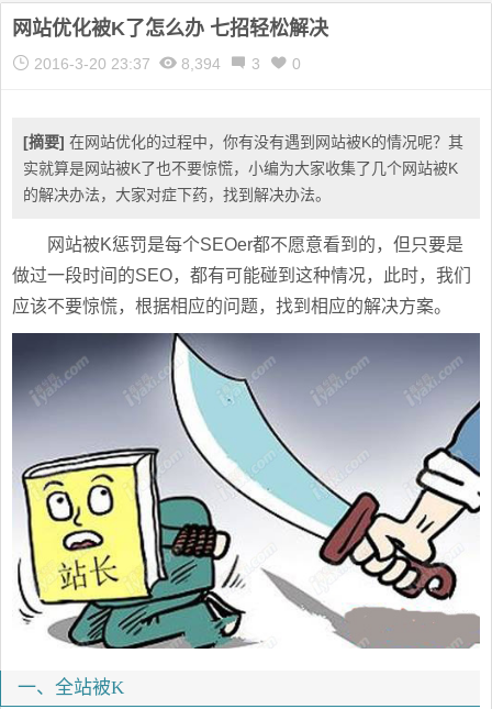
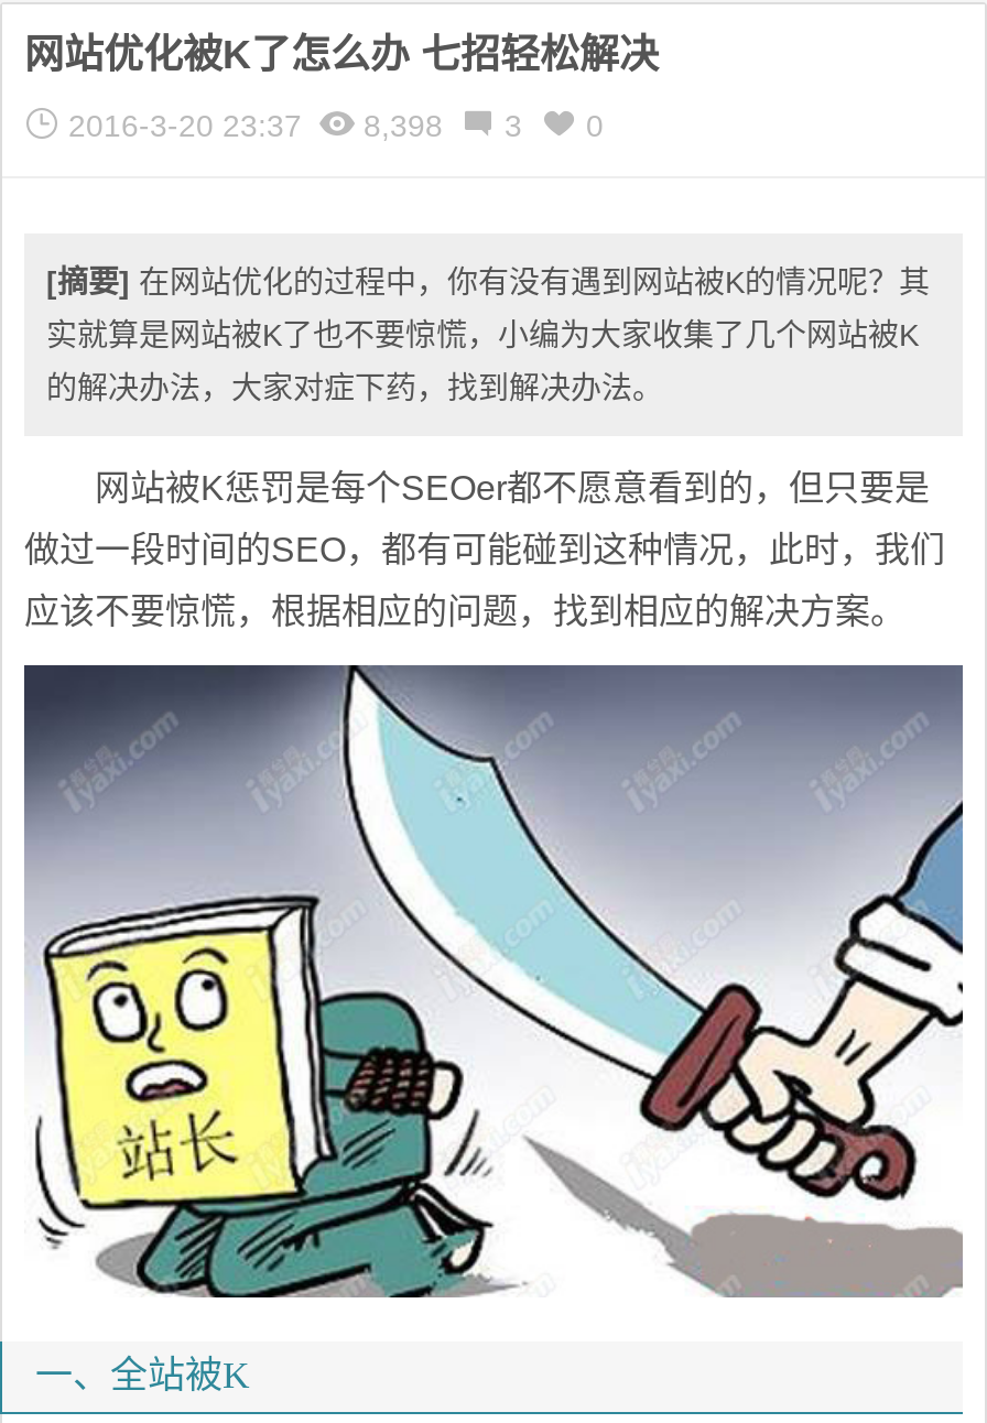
[30,55,301,73] 2016-3-20 23:37 8,394 3 0 -> [59,108,604,143] 2016-3-20 23:37 8,398 3 0

